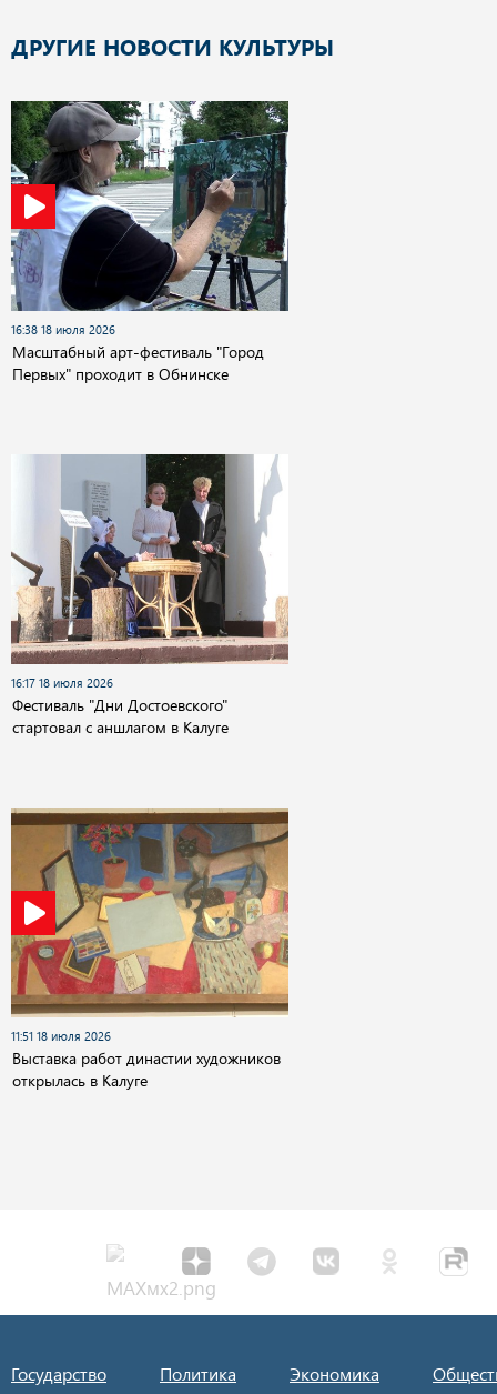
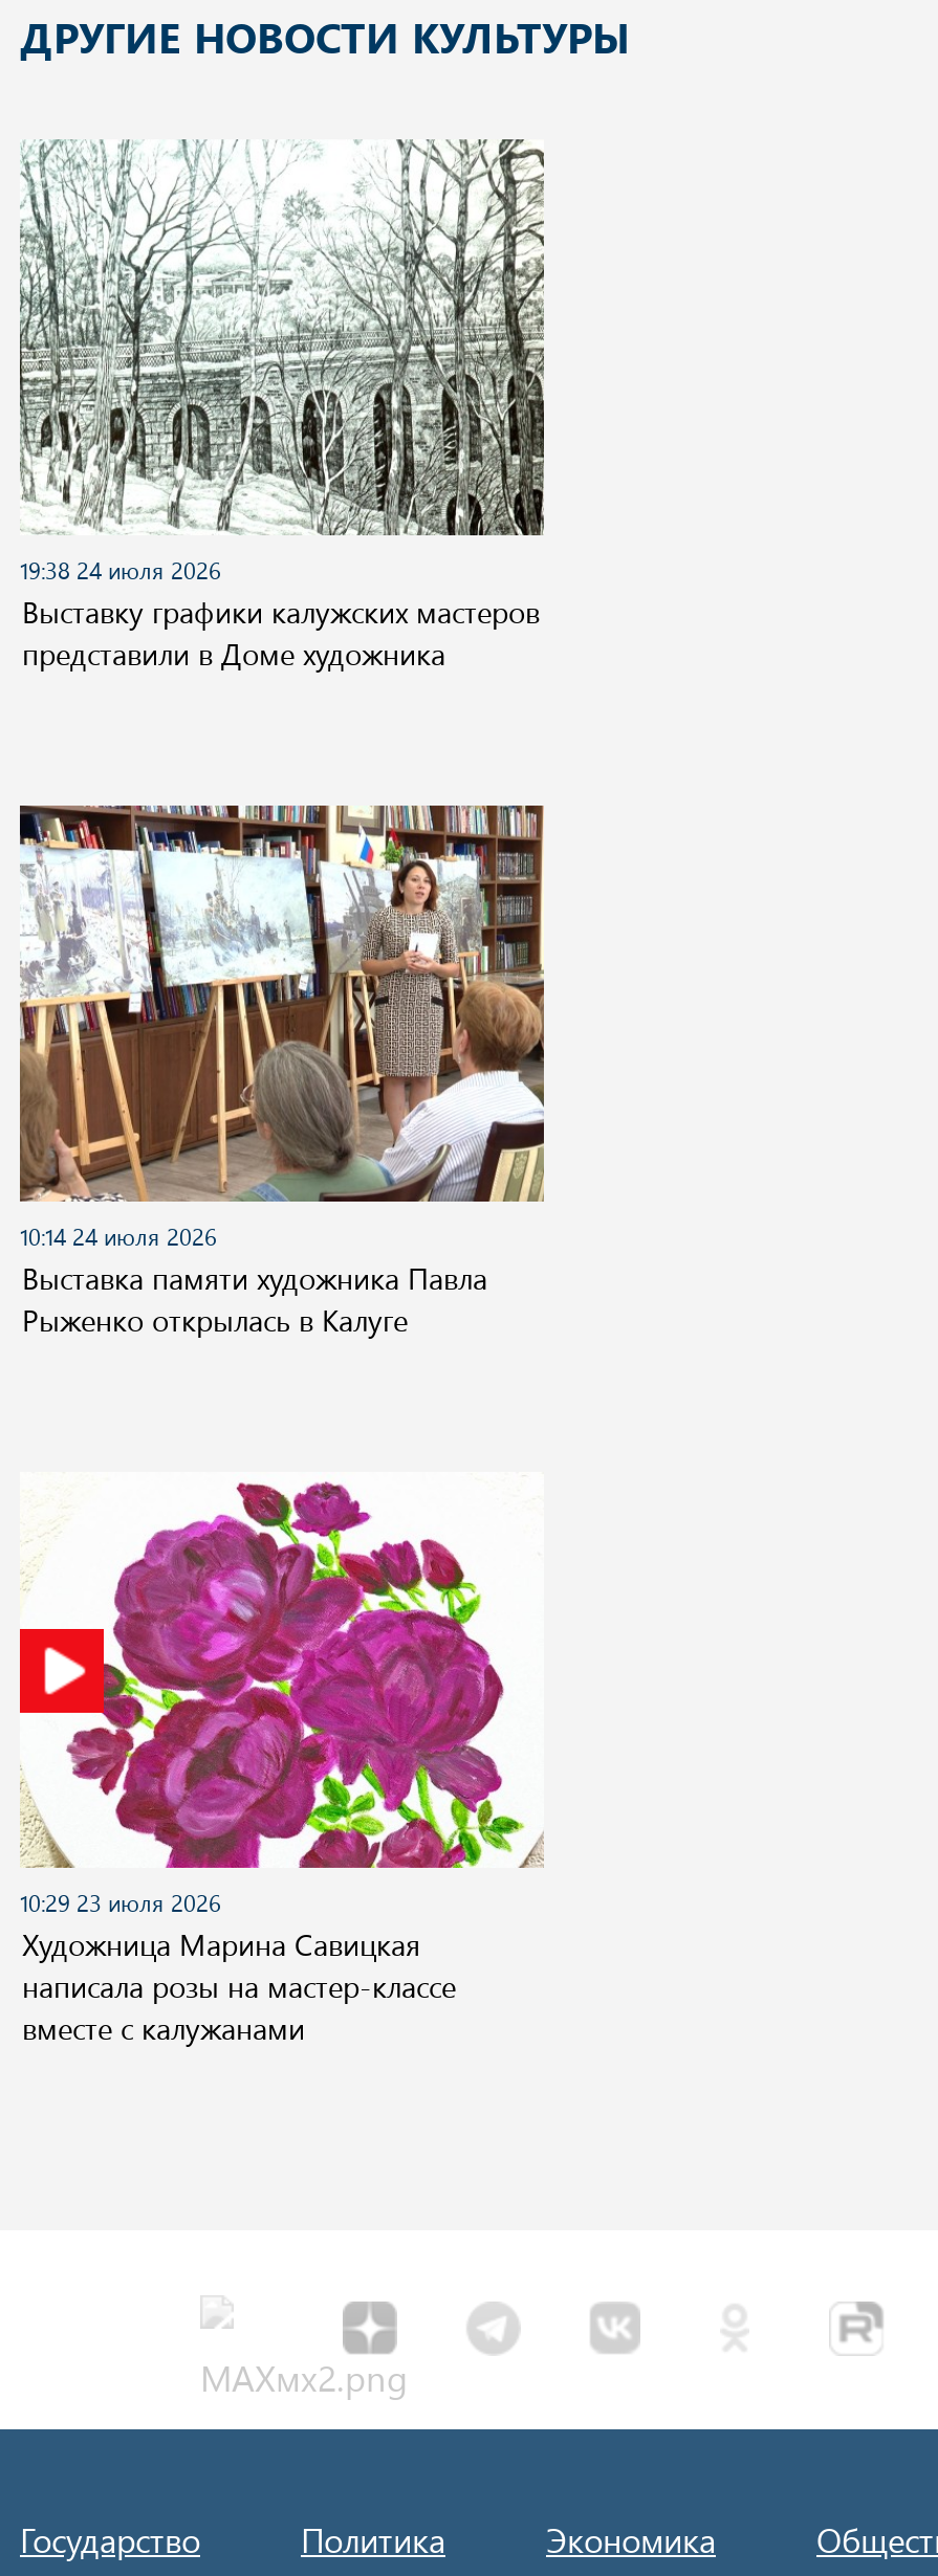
[10,100,290,385] [image] | 16:38 18 июля 2026 | Масштабный арт-фестиваль "Город | Первых" проходит в Обнинске -> [18,139,546,674] [image] | 19:38 24 июля 2026 | Выставку графики калужских мастеров | представили в Доме художника
[11,453,288,738] [image] | 16:17 18 июля 2026 | Фестиваль "Дни Достоевского" | стартовал с аншлагом в Калуге -> [18,803,546,1340] [image] | 10:14 24 июля 2026 | Выставка памяти художника Павла | Рыженко открылась в Калуге
[10,808,290,1091] [image] | 11:51 18 июля 2026 | Выставка работ династии художников | открылась в Калуге -> [20,1472,544,2048] [image] | 10:29 23 июля 2026 | Художница Марина Савицкая | написала розы на мастер-классе | вместе с калужанами

